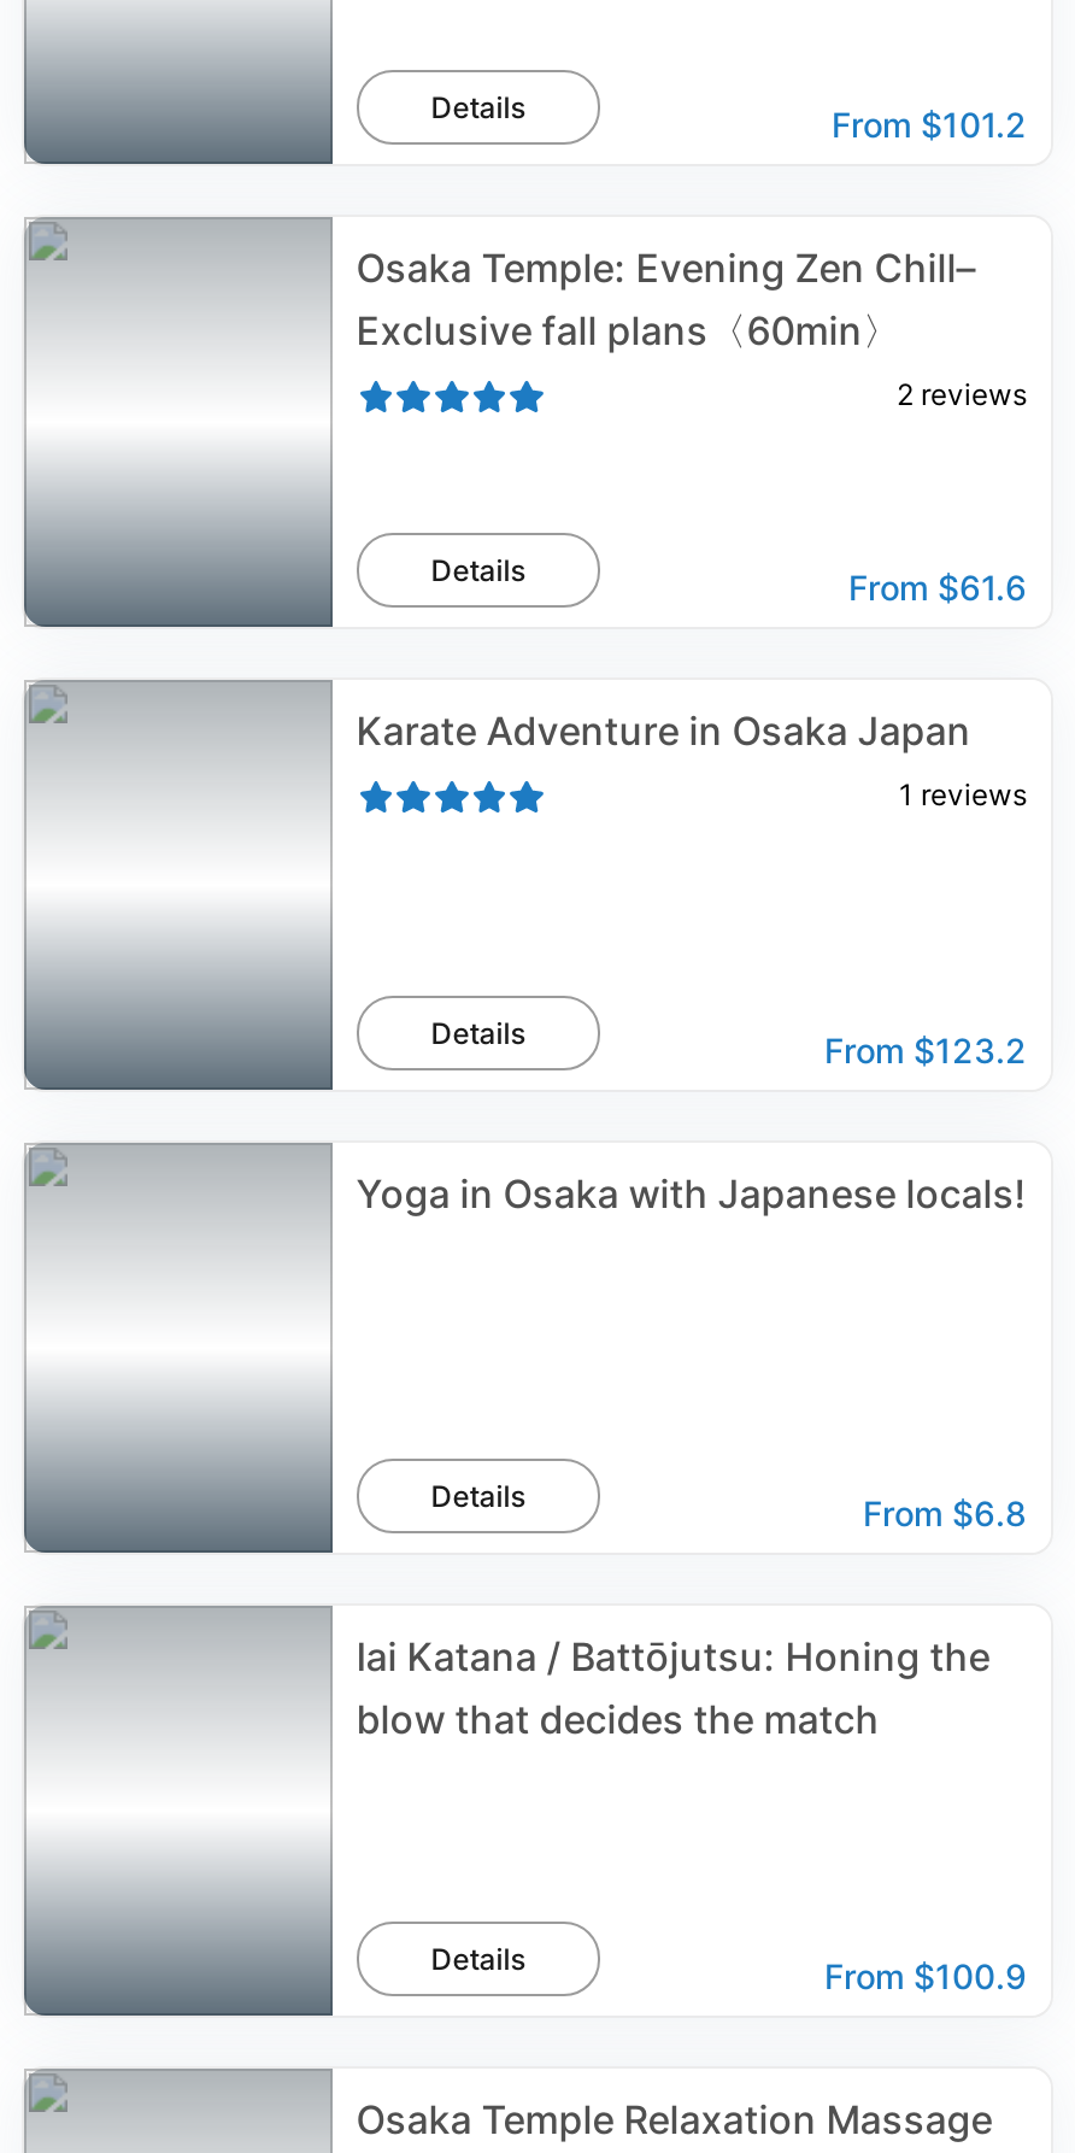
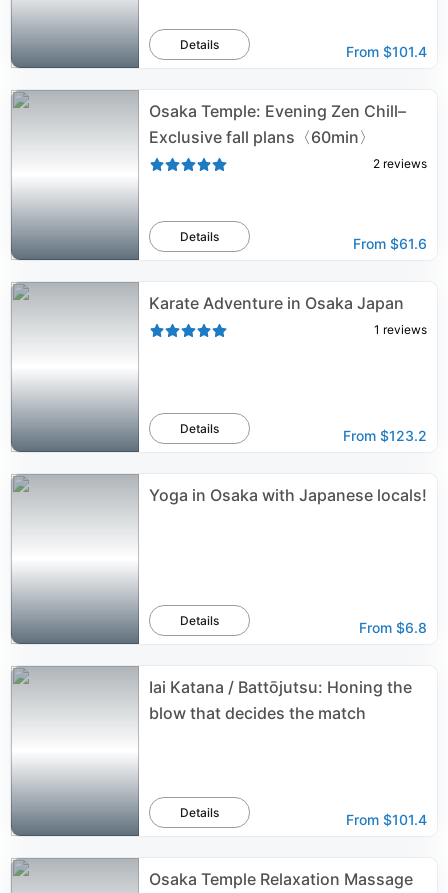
[832,104,1027,145] From $101.2 -> [346,43,427,60] From $101.4
[824,1955,1027,1996] From $100.9 -> [346,811,427,828] From $101.4

